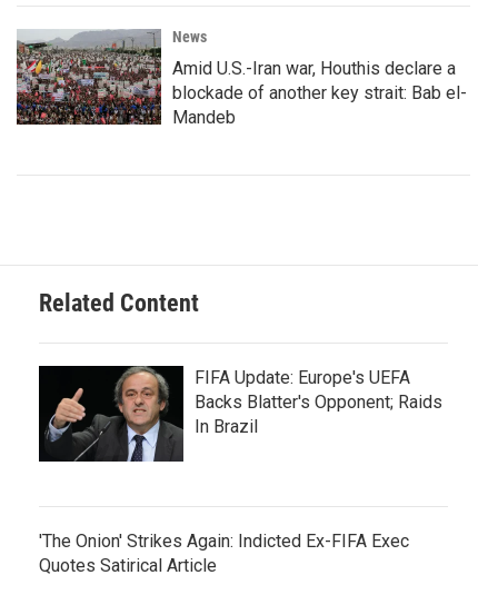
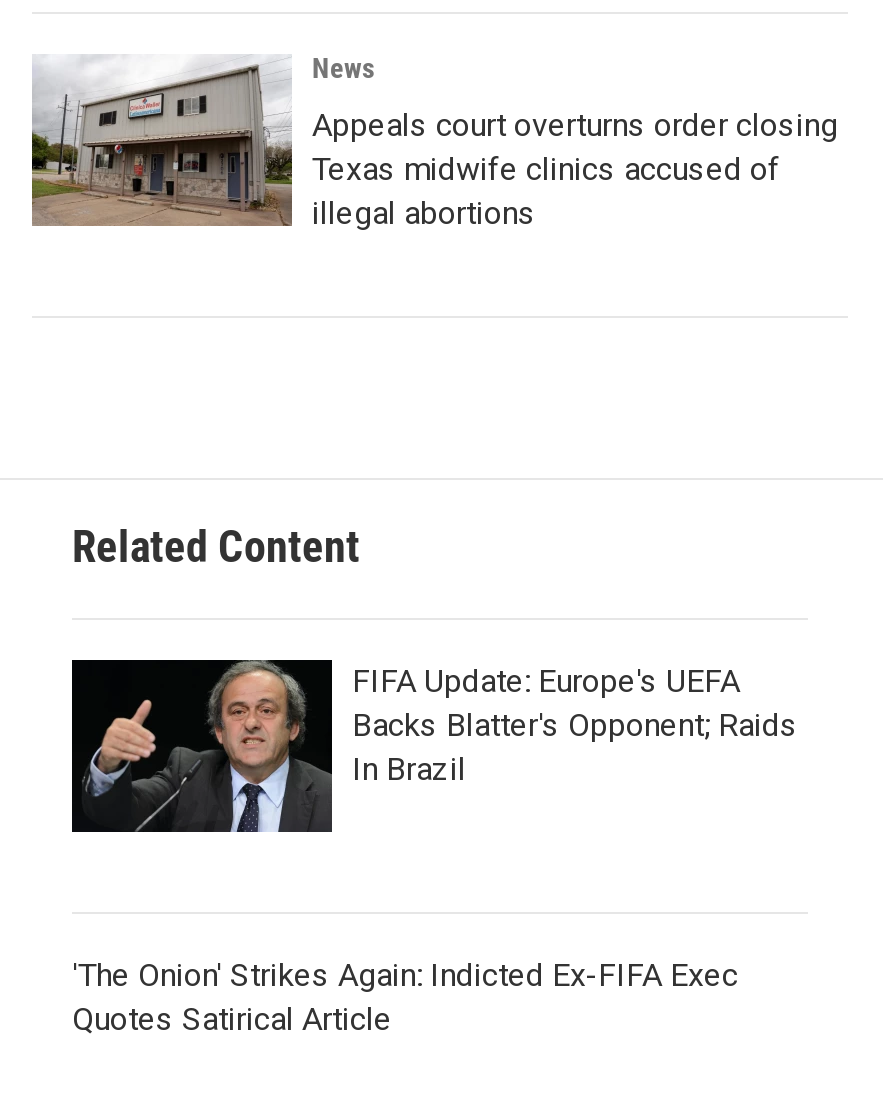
[17,29,467,128] [image] | Amid U.S.-Iran war, Houthis declare a | blockade of another key strait: Bab el- | Mandeb -> [32,56,838,232] [image] | Appeals court overturns order closing | Texas midwife clinics accused of | illegal abortions

